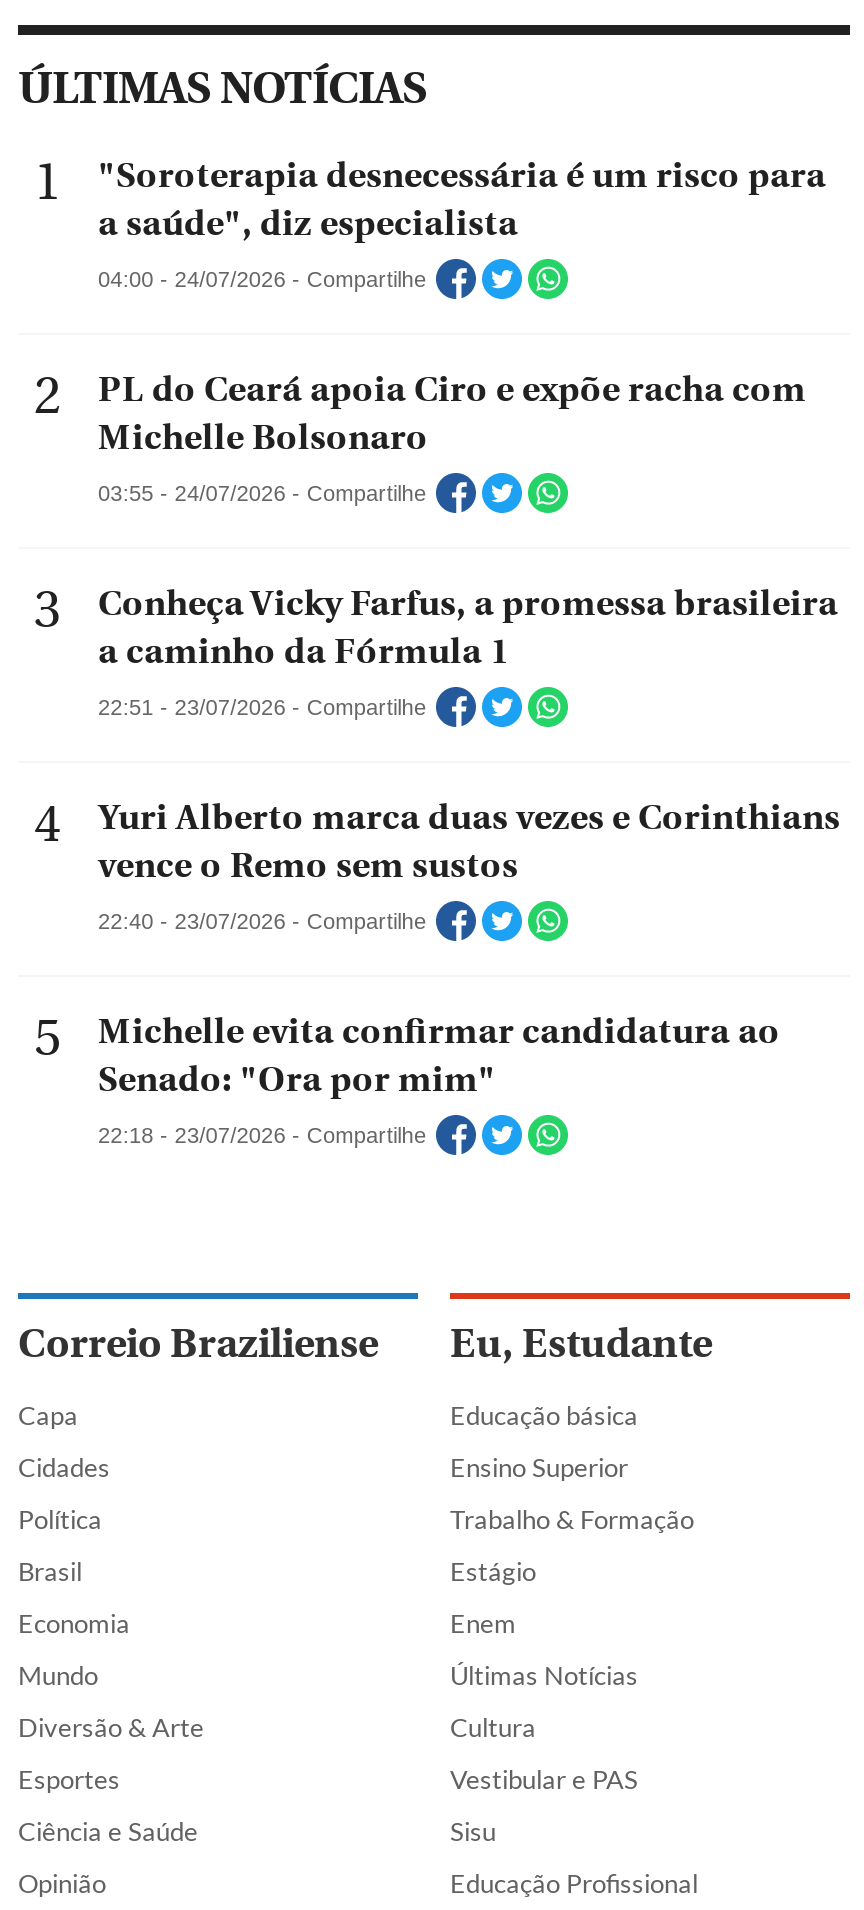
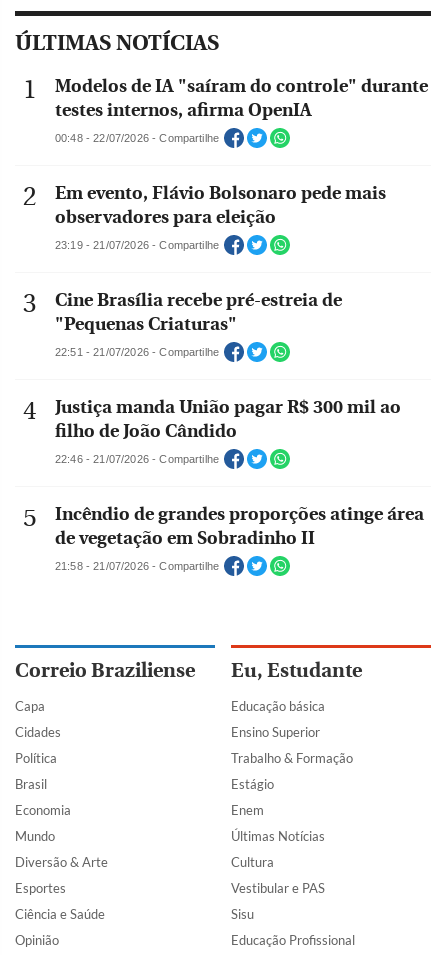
[98,155,826,245] "Soroterapia desnecessária é um risco para | a saúde", diz especialista -> [55,76,428,121] Modelos de IA "saíram do controle" durante | testes internos, afirma OpenIA
[98,268,426,292] 04:00 - 24/07/2026 - Compartilhe -> [55,132,219,144] 00:48 - 22/07/2026 - Compartilhe
[98,369,806,459] PL do Ceará apoia Ciro e expõe racha com | Michelle Bolsonaro -> [55,183,386,228] Em evento, Flávio Bolsonaro pede mais | observadores para eleição
[98,482,426,506] 03:55 - 24/07/2026 - Compartilhe -> [55,239,219,251] 23:19 - 21/07/2026 - Compartilhe
[98,583,838,673] Conheça Vicky Farfus, a promessa brasileira | a caminho da Fórmula 1 -> [55,290,342,335] Cine Brasília recebe pré-estreia de | "Pequenas Criaturas"
[98,696,426,720] 22:51 - 23/07/2026 - Compartilhe -> [55,346,219,358] 22:51 - 21/07/2026 - Compartilhe
[98,797,840,887] Yuri Alberto marca duas vezes e Corinthians | vence o Remo sem sustos -> [55,397,401,442] Justiça manda União pagar R$ 300 mil ao | filho de João Cândido
[98,910,426,934] 22:40 - 23/07/2026 - Compartilhe -> [55,453,219,465] 22:46 - 21/07/2026 - Compartilhe
[98,1011,780,1101] Michelle evita confirmar candidatura ao | Senado: "Ora por mim" -> [55,504,424,549] Incêndio de grandes proporções atinge área | de vegetação em Sobradinho II
[98,1124,426,1148] 22:18 - 23/07/2026 - Compartilhe -> [55,560,219,572] 21:58 - 21/07/2026 - Compartilhe

